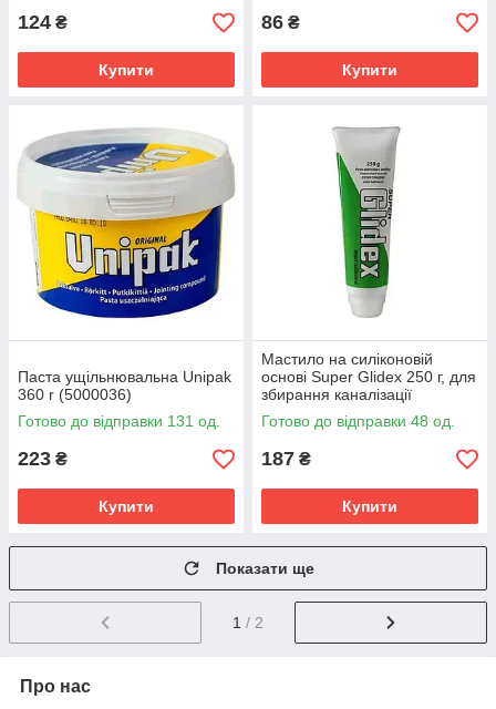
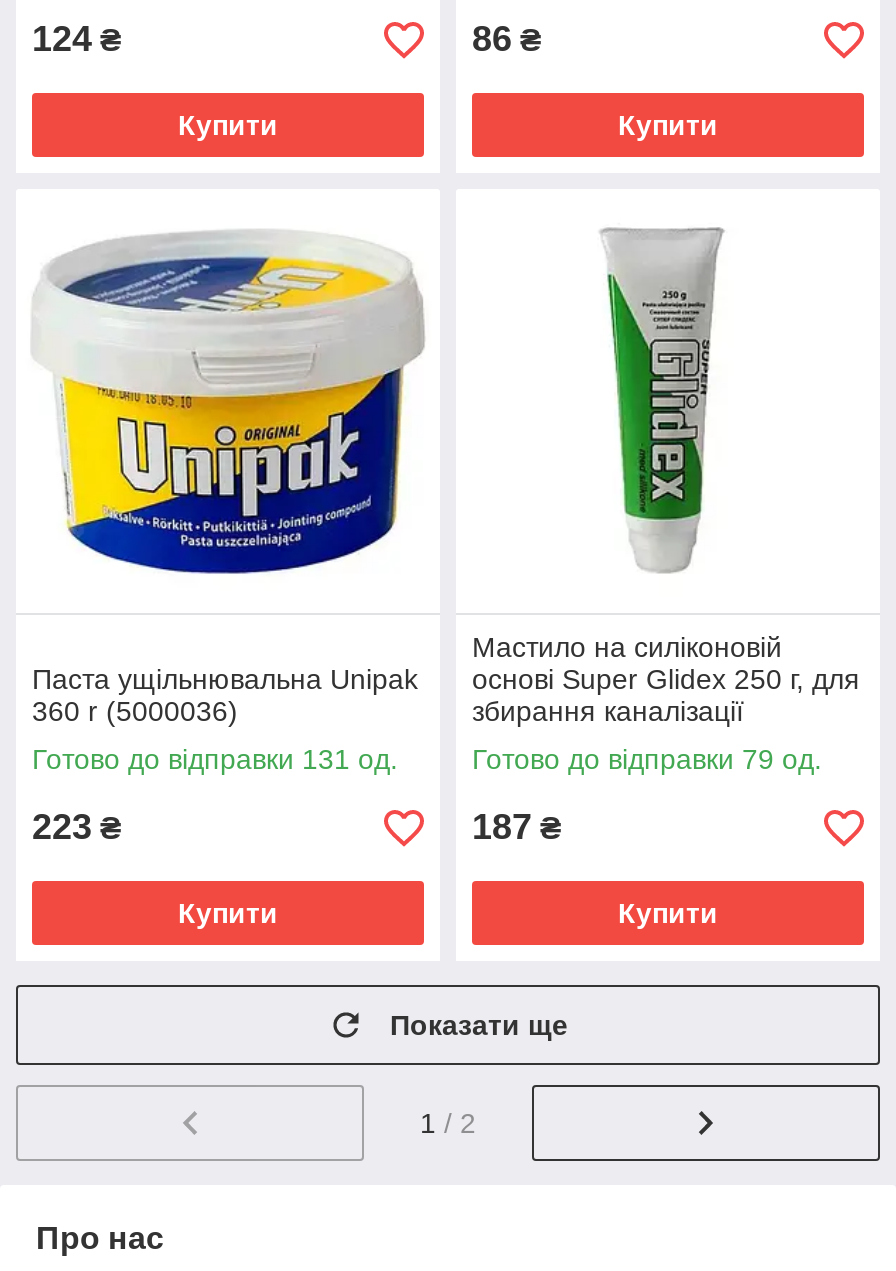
[261,412,455,430] Готово до відправки 48 од. -> [472,743,822,775] Готово до відправки 79 од.

